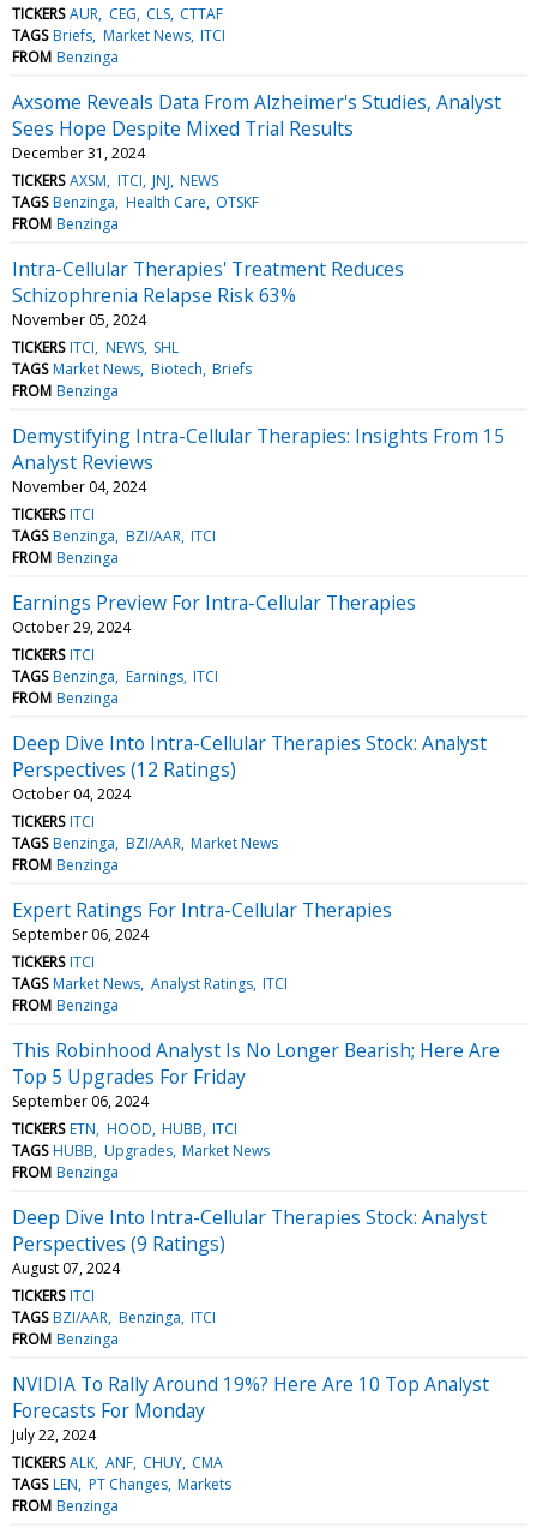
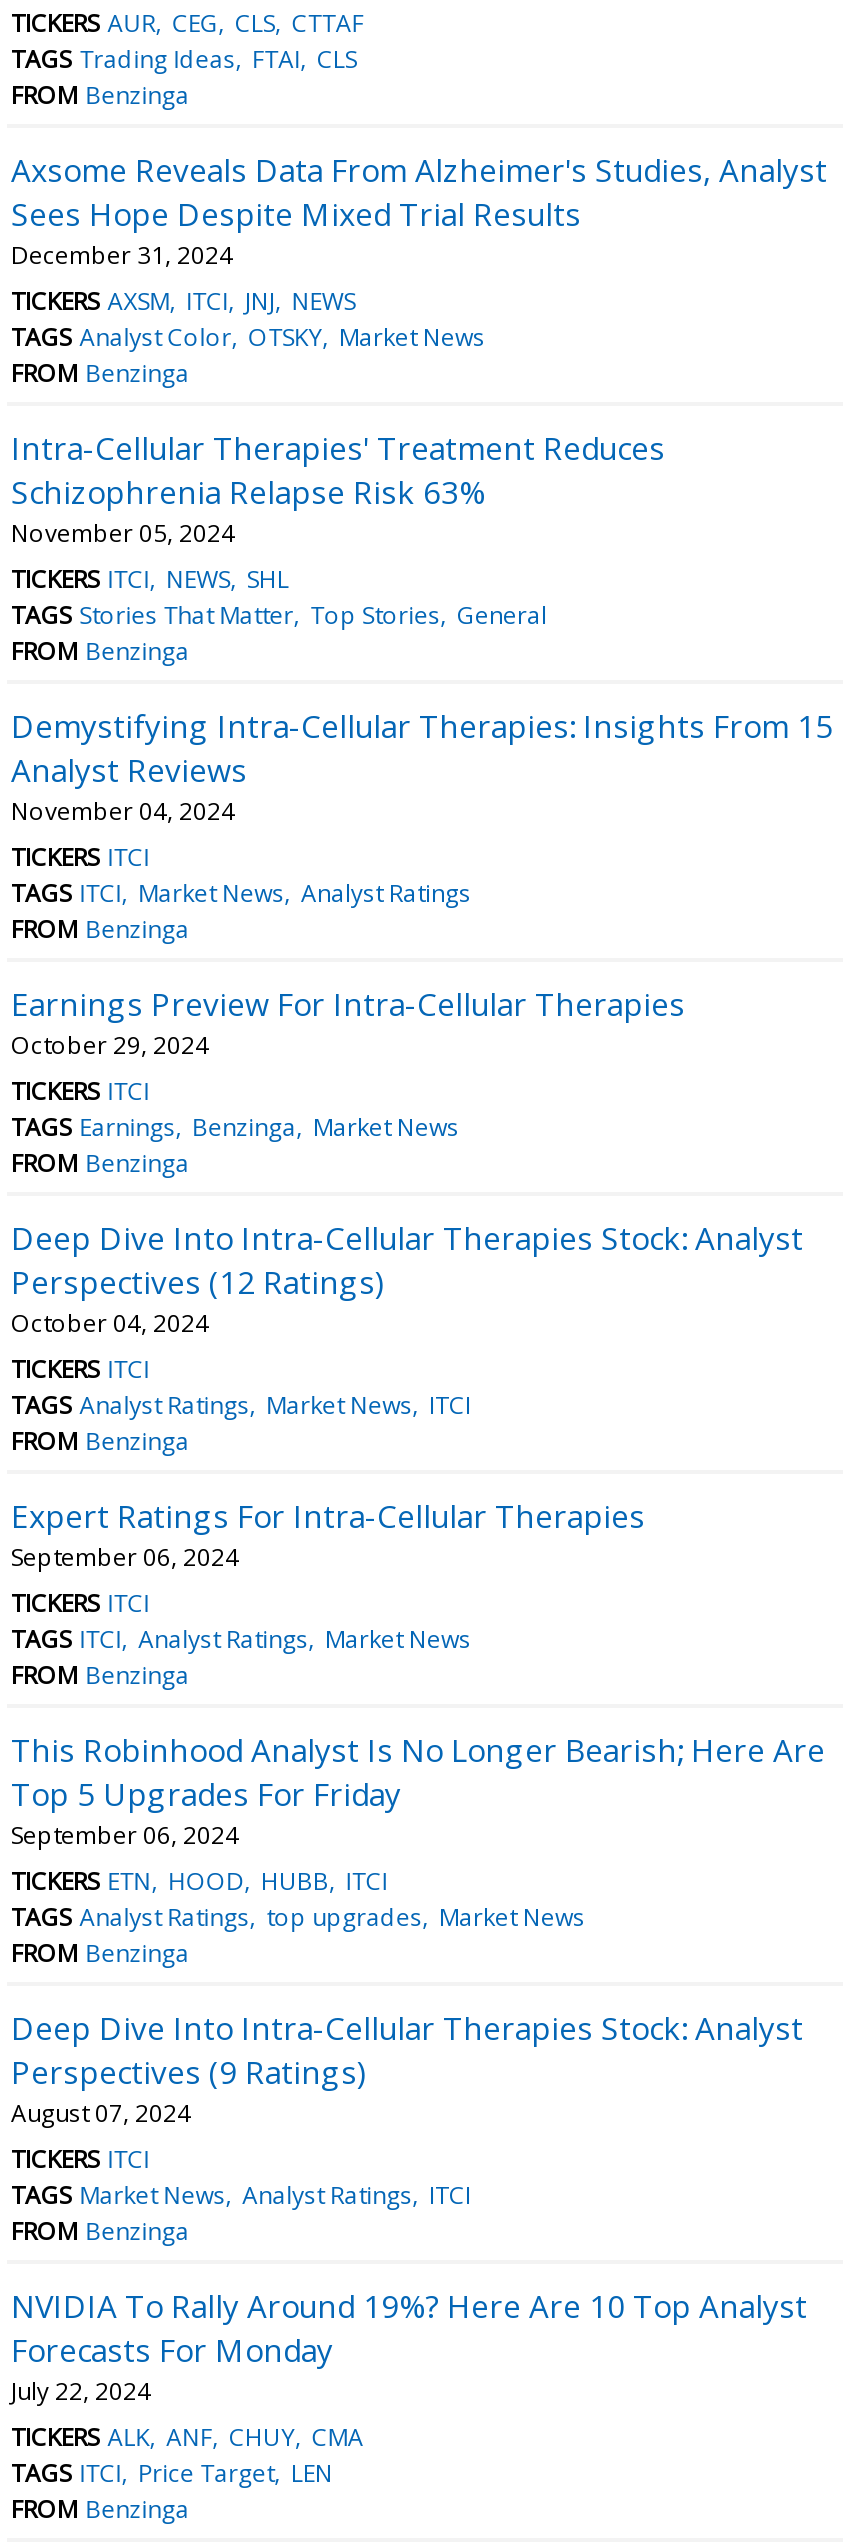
[12,25,225,45] TAGS Briefs Market News ITCI -> [11,42,357,76] TAGS Trading Ideas FTAI CLS
[12,192,259,212] TAGS Benzinga Health Care OTSKF -> [11,320,485,354] TAGS Analyst Color OTSKY Market News
[12,359,252,379] TAGS Market News Biotech Briefs -> [11,598,547,632] TAGS Stories That Matter Top Stories General
[12,526,216,546] TAGS Benzinga BZI/AAR ITCI -> [11,876,471,910] TAGS ITCI Market News Analyst Ratings
[12,666,218,686] TAGS Benzinga Earnings ITCI -> [11,1110,459,1144] TAGS Earnings Benzinga Market News
[12,833,278,853] TAGS Benzinga BZI/AAR Market News -> [11,1388,471,1422] TAGS Analyst Ratings Market News ITCI
moved [12,973,288,994] -> [11,2178,471,2212]: TAGS Market News Analyst Ratings ITCI
none -> [11,1622,471,1656] TAGS ITCI Analyst Ratings Market News
[12,1140,270,1161] TAGS HUBB Upgrades Market News -> [11,1900,585,1934] TAGS Analyst Ratings top upgrades Market News
[12,1307,216,1327] TAGS BZI/AAR Benzinga ITCI -> none
[12,1474,231,1494] TAGS LEN PT Changes Markets -> [11,2456,333,2490] TAGS ITCI Price Target LEN

